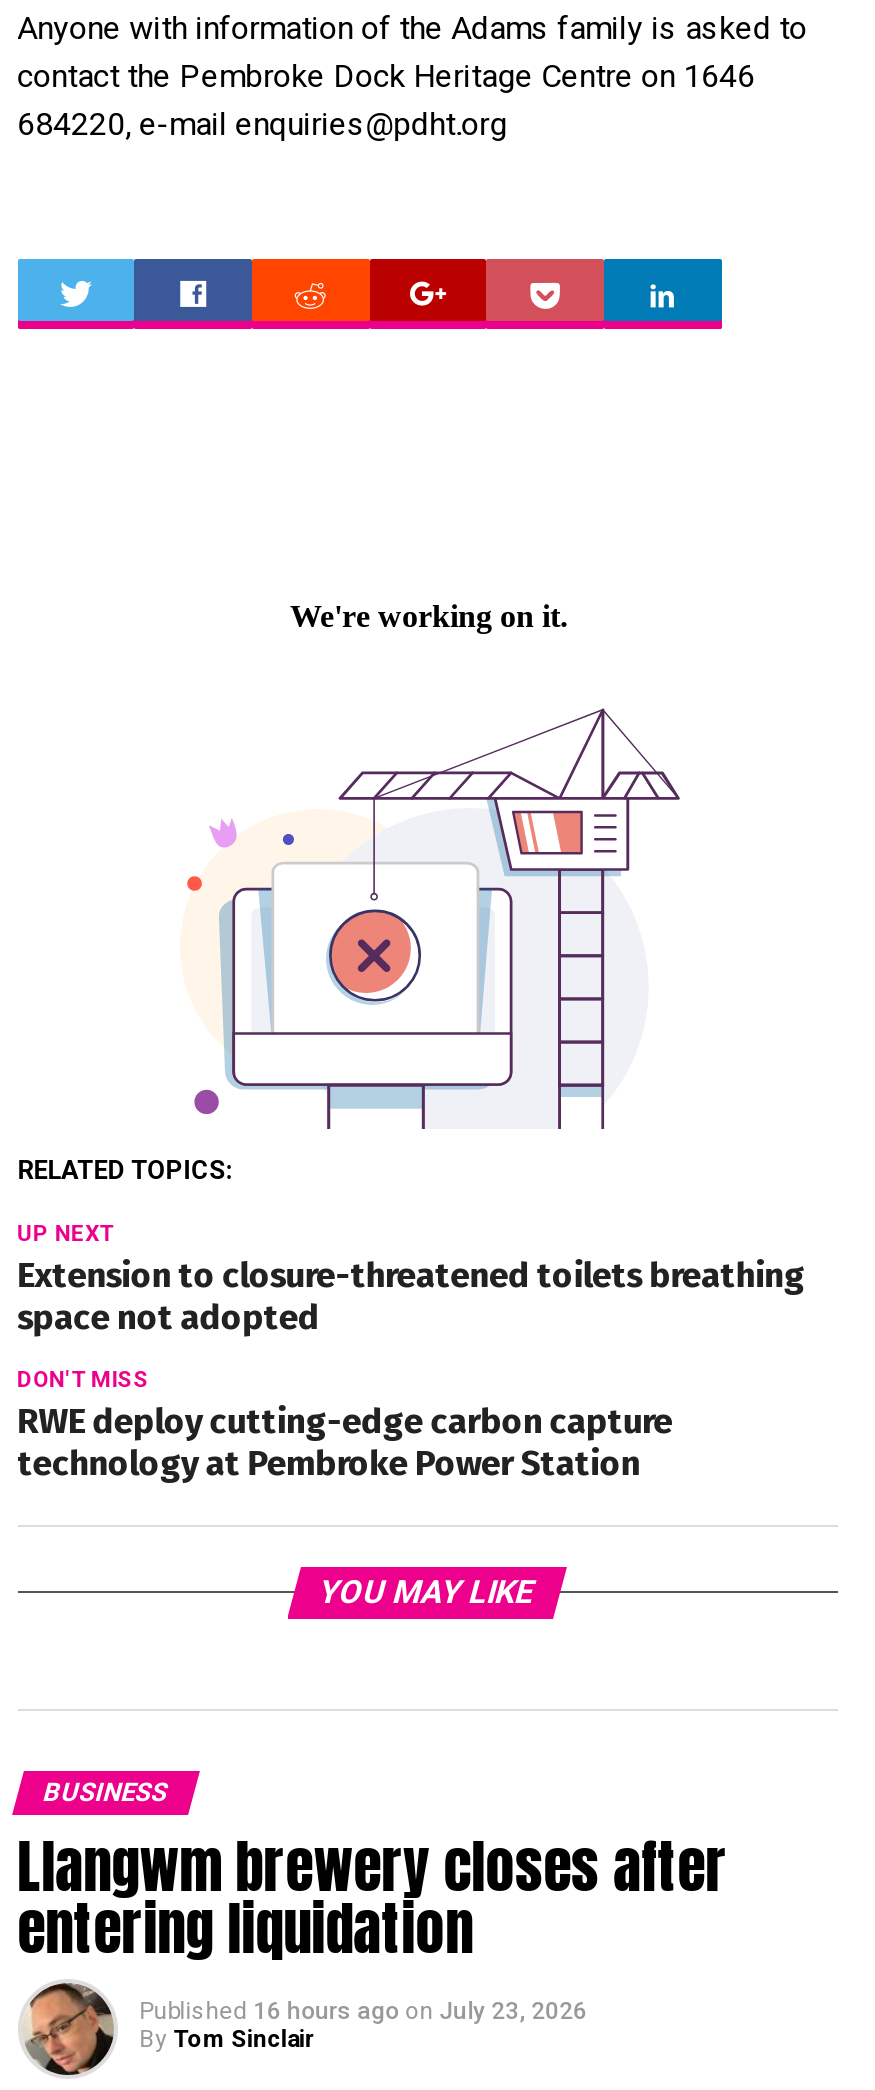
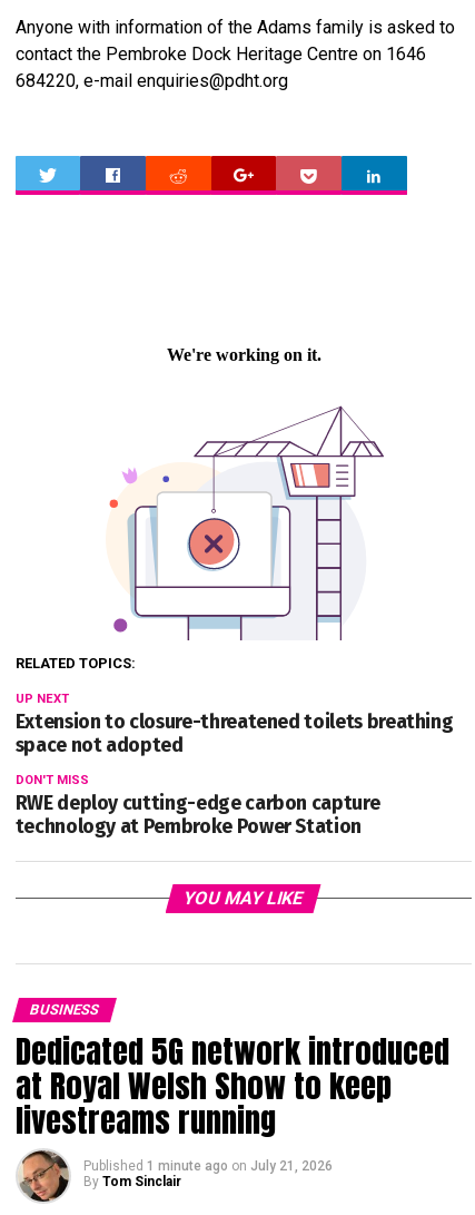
[17,1824,727,2026] Llangwm brewery closes after | entering liquidation | Published 16 hours ago on July 23, 2026 -> [15,1027,449,1174] Dedicated 5G network introduced | at Royal Welsh Show to keep | livestreams running | Published 1 minute ago on July 21, 2026

